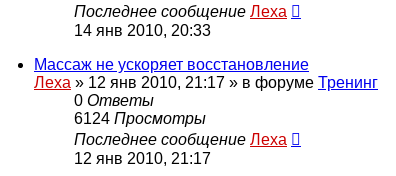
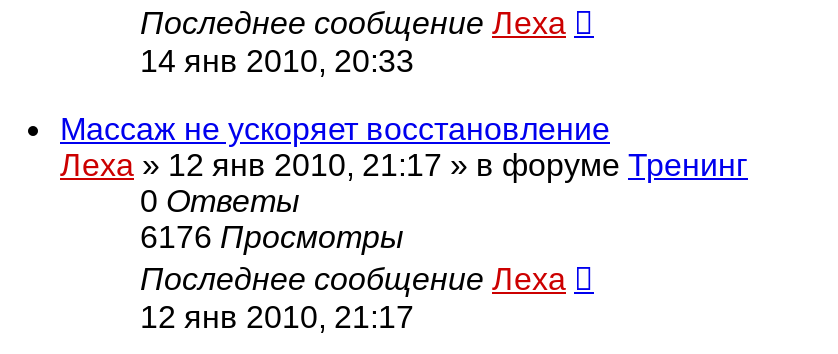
[74,110,206,127] 6124 Просмотры -> [140,220,404,254] 6176 Просмотры

